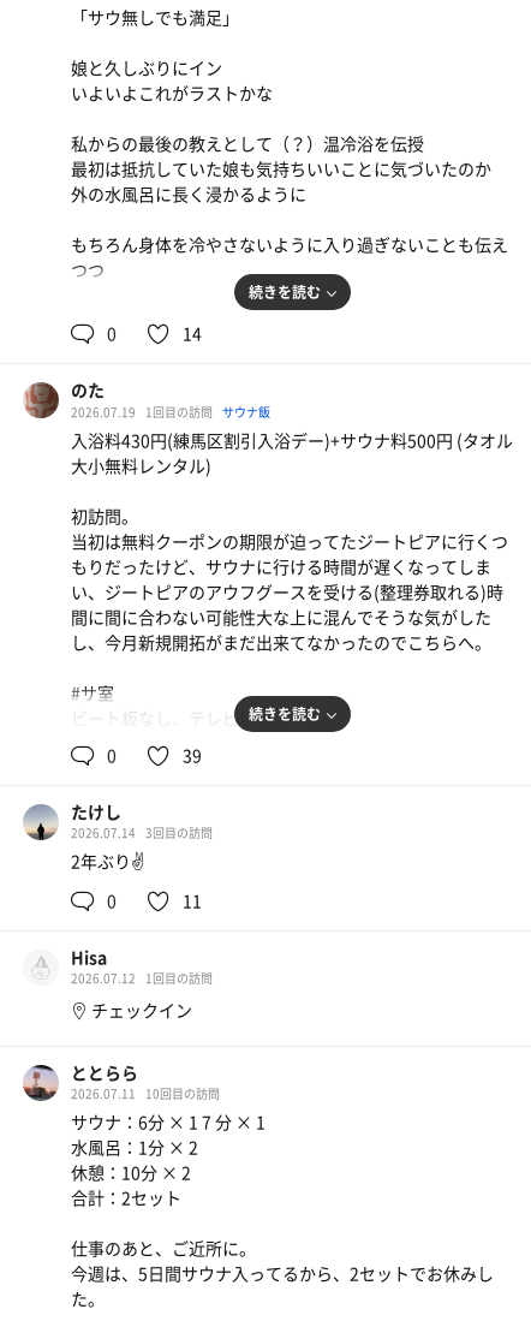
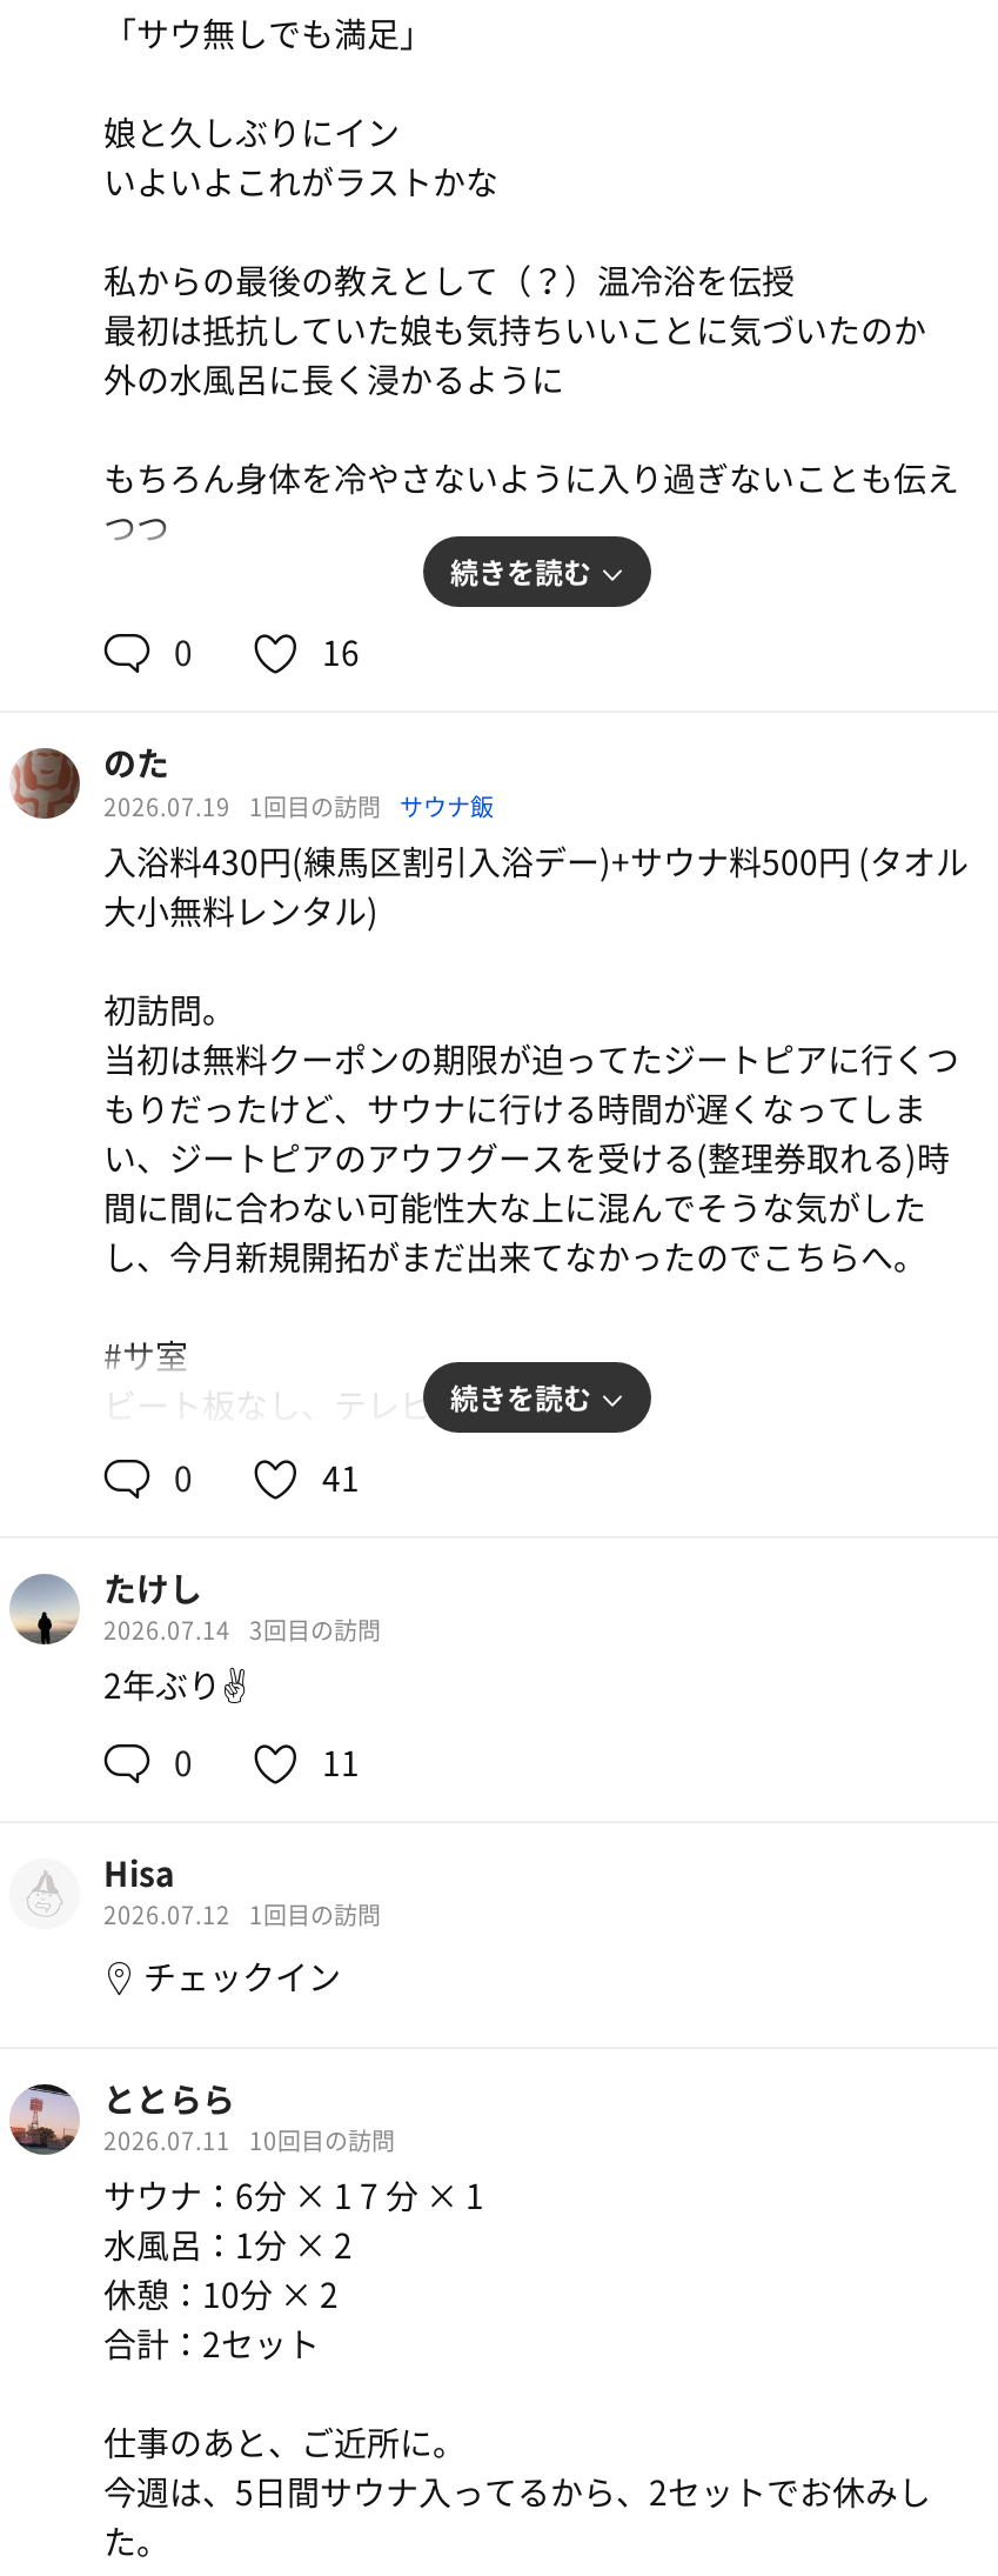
[183,321,202,345] 14 -> [322,628,360,675] 16
[183,743,202,767] 39 -> [322,1454,360,1501] 41

